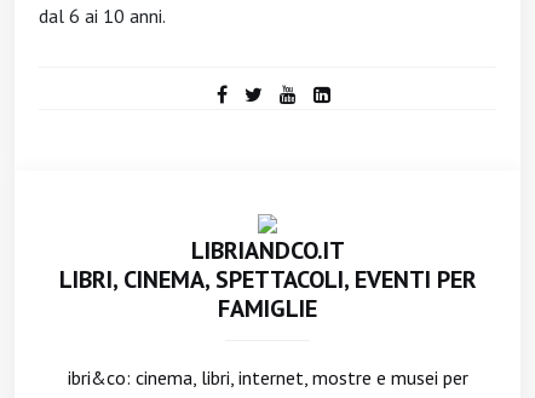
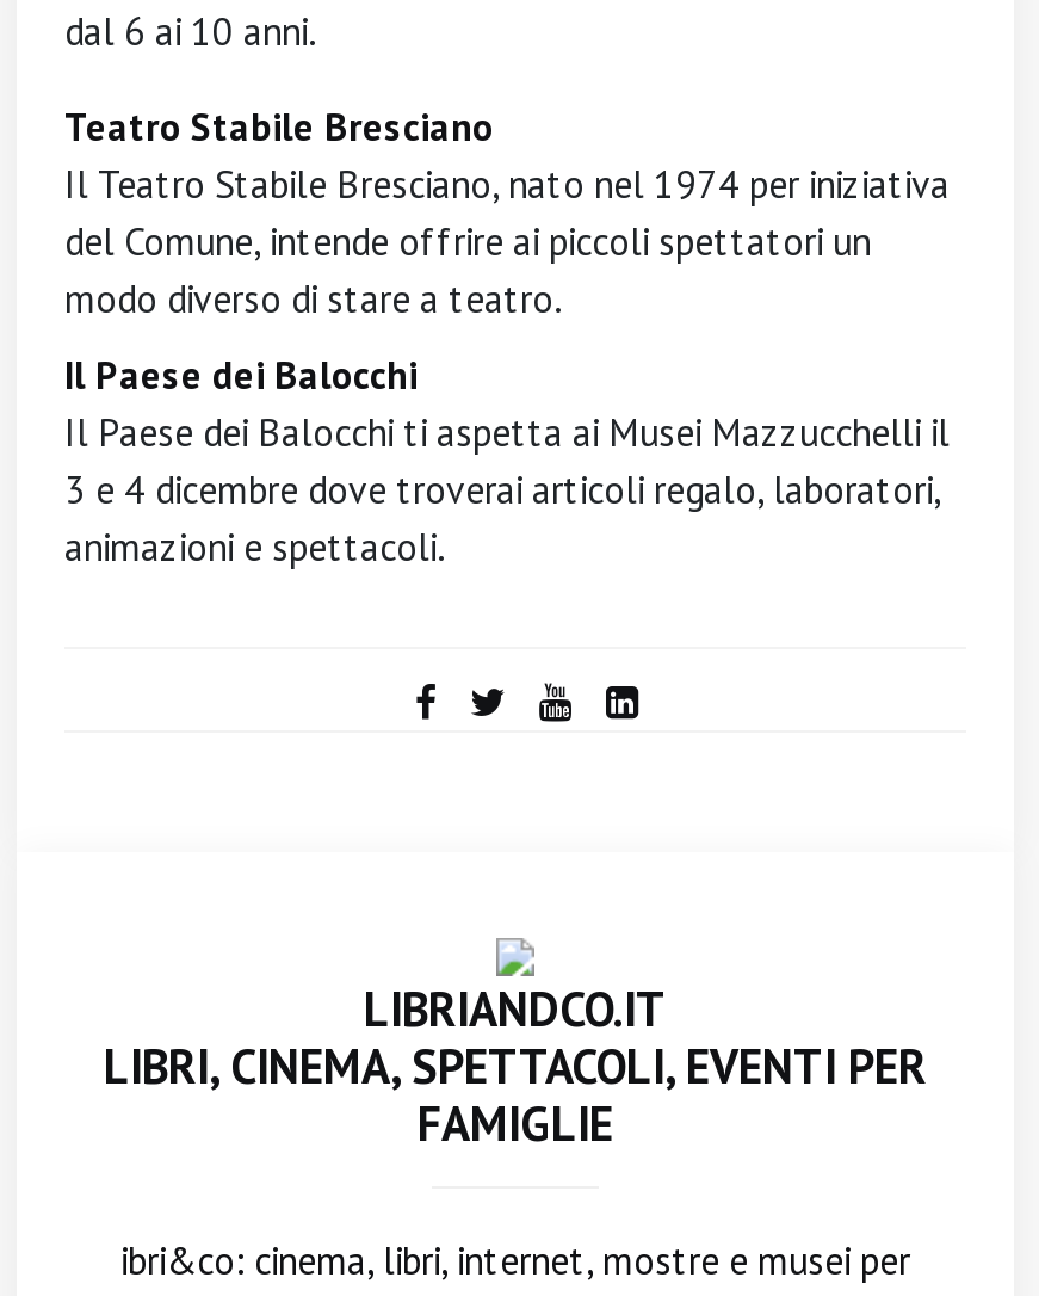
none -> [64,103,950,570] Teatro Stabile Bresciano | Il Teatro Stabile Bresciano, nato nel 1974 per iniziativa | del Comune, intende offrire ai piccoli spettatori un | modo diverso di stare a teatro. | Il Paese dei Balocchi | Il Paese dei Balocchi ti aspetta ai Musei Mazzucchelli il | 3 e 4 dicembre dove troverai articoli regalo, laboratori, | animazioni e spettacoli.

